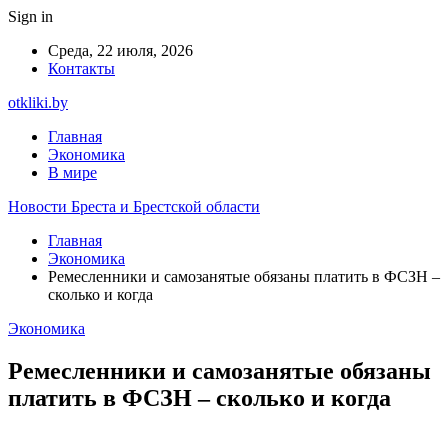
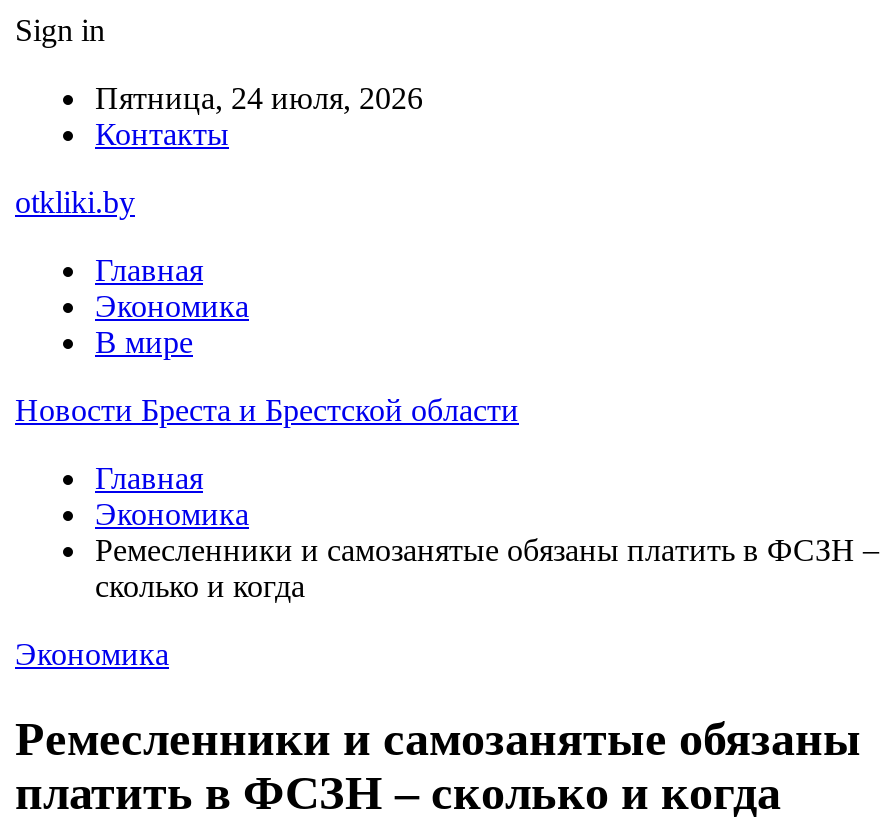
[48,42,193,59] Среда, 22 июля, 2026 -> [95,81,423,115] Пятница, 24 июля, 2026

